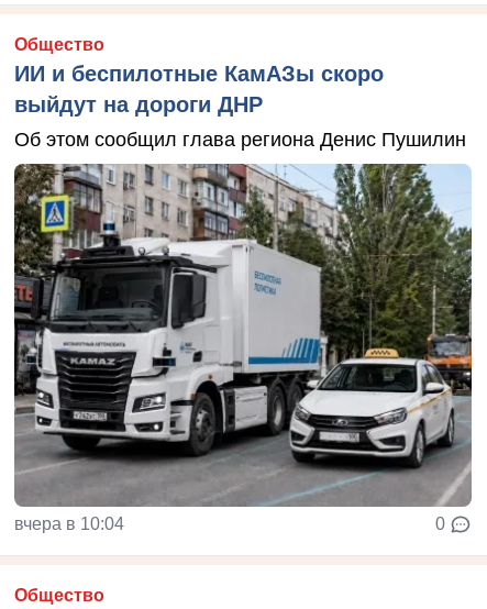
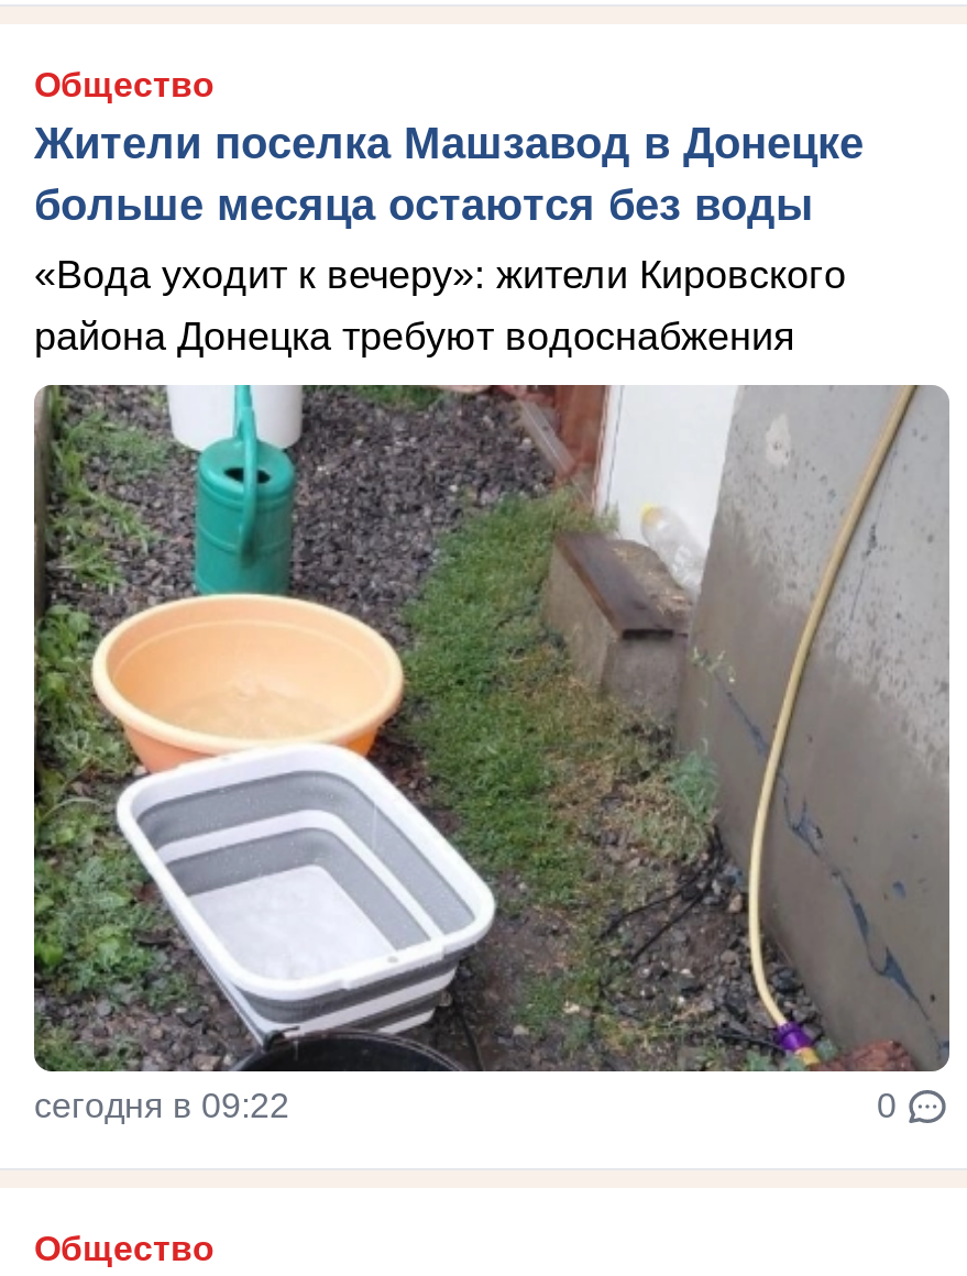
[14,61,384,116] ИИ и беспилотные КамАЗы скоро | выйдут на дороги ДНР -> [34,118,864,228] Жители поселка Машзавод в Донецке | больше месяца остаются без воды
[14,128,466,150] Об этом сообщил глава региона Денис Пушилин -> [34,252,846,358] «Вода уходит к вечеру»: жители Кировского | района Донецка требуют водоснабжения
[14,164,473,533] [image] | вчера в 10:04 -> [32,383,949,1123] [image] | сегодня в 09:22

